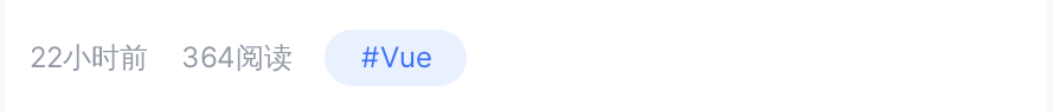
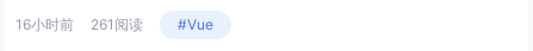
[30,39,293,74] 22小时前 | 364阅读 -> [16,15,144,33] 16小时前 | 261阅读

